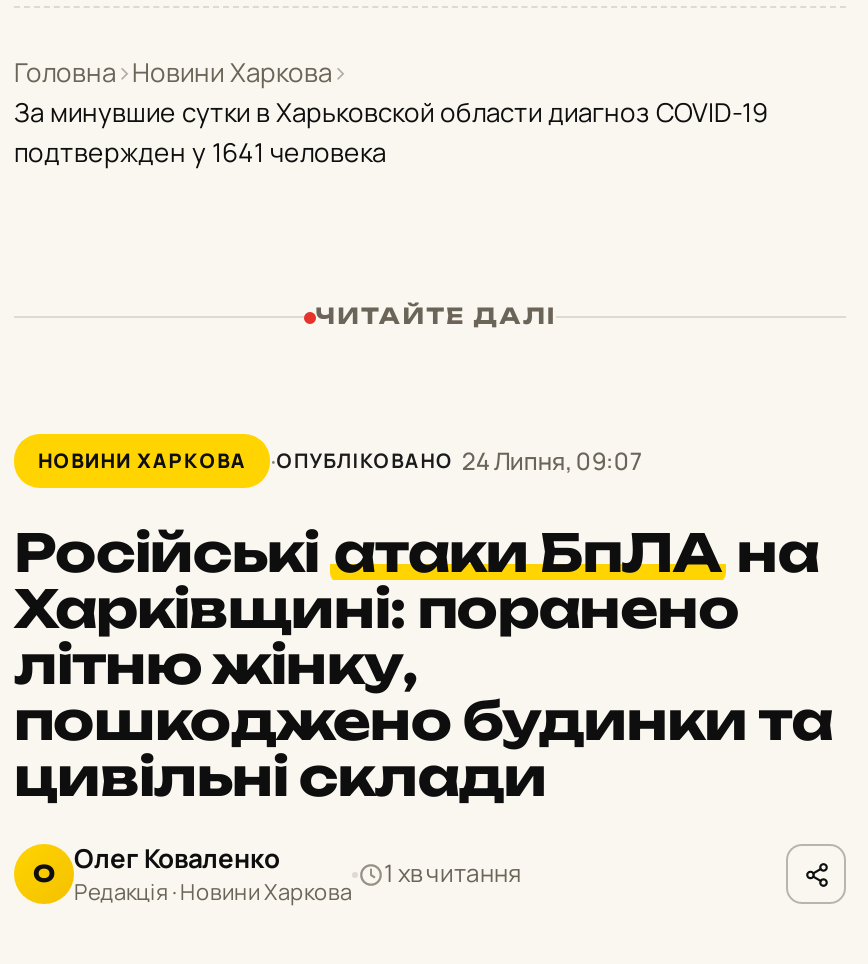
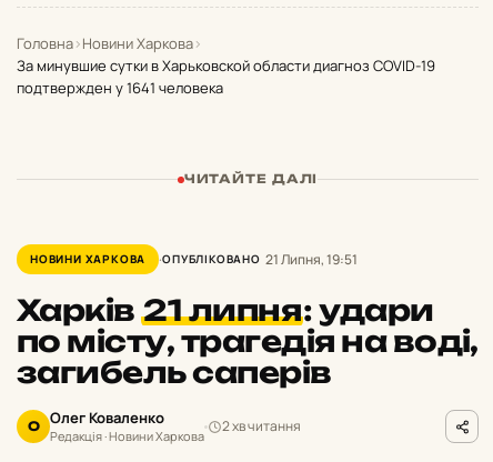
[276,443,642,477] ОПУБЛІКОВАНО 24 Липня, 09:07 -> [162,249,357,268] ОПУБЛІКОВАНО 21 Липня, 19:51
[14,520,832,808] Російські атаки БпЛА на | Харківщині: поранено | літню жінку, | пошкоджено будинки та | цивільні склади -> [17,292,479,390] Харків 21 липня : удари | по місту, трагедія на воді, | загибель саперів
[384,856,522,890] 1 хв читання -> [222,416,301,435] 2 хв читання

